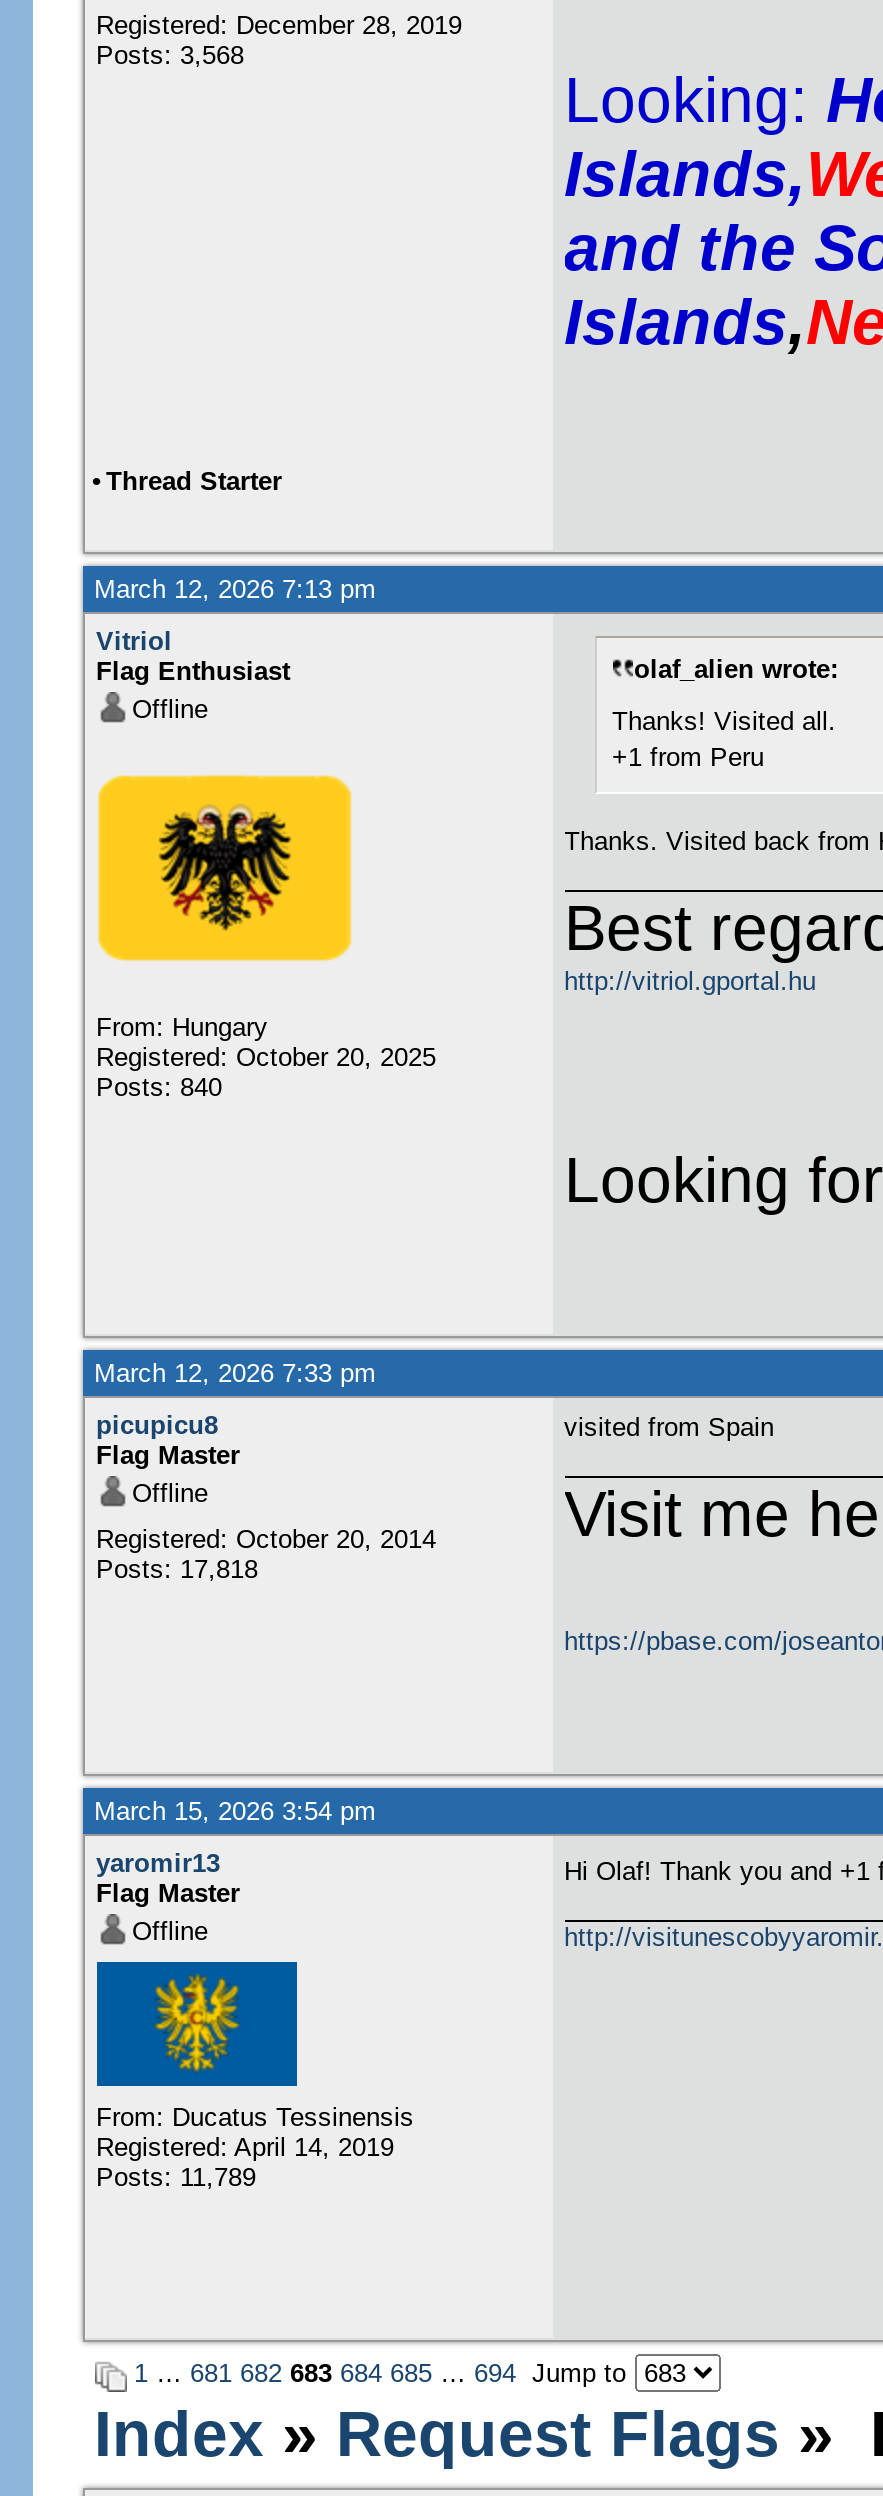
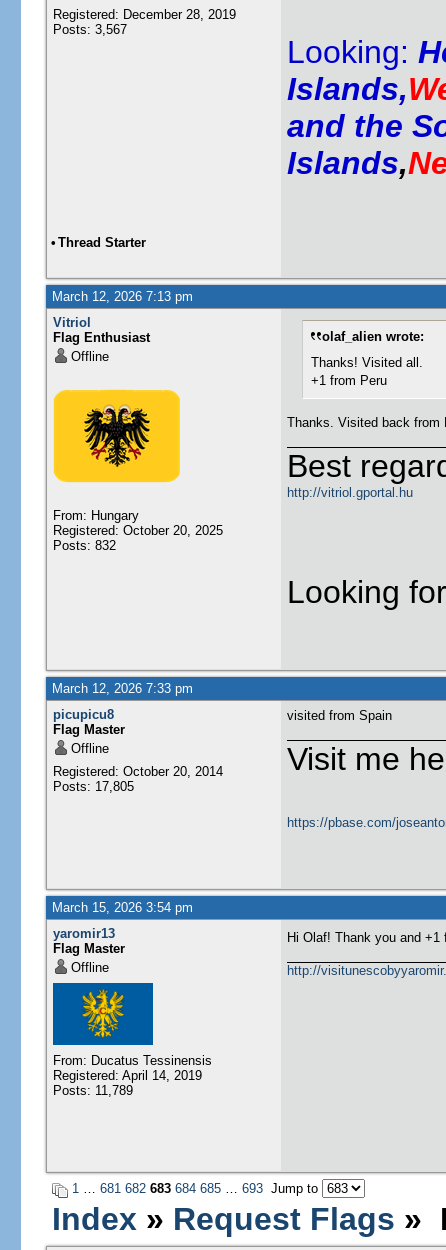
[96,40,244,70] Posts: 3,568 -> [52,22,126,37] Posts: 3,567
[96,1072,222,1102] Posts: 840 -> [52,538,115,553] Posts: 832
[96,1554,258,1584] Posts: 17,818 -> [52,779,133,794] Posts: 17,805
[134,2358,634,2388] 1 … 681 682 683 684 685 … 694 Jump to -> [71,1181,321,1196] 1 … 681 682 683 684 685 … 693 Jump to

